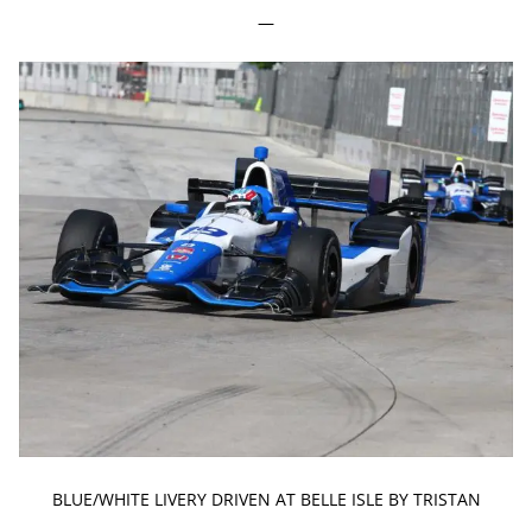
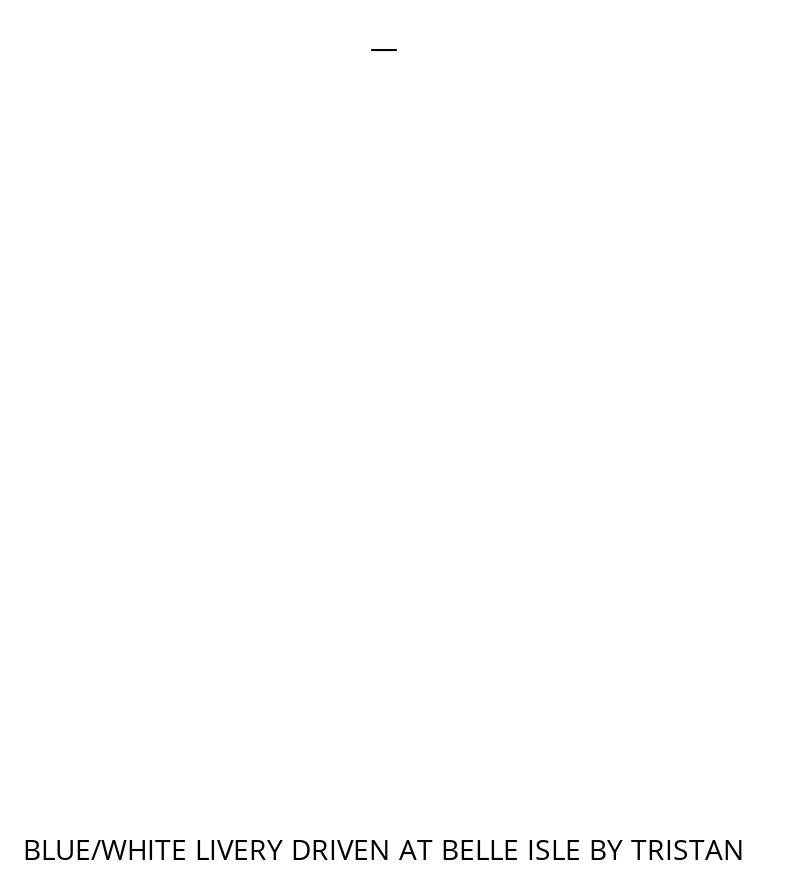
[18,61,514,458] [image] -> none

